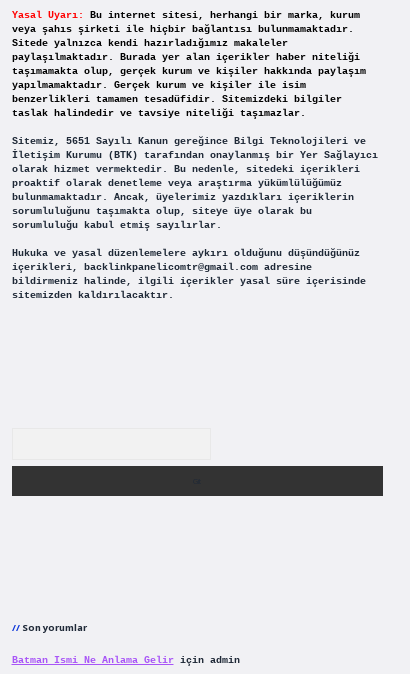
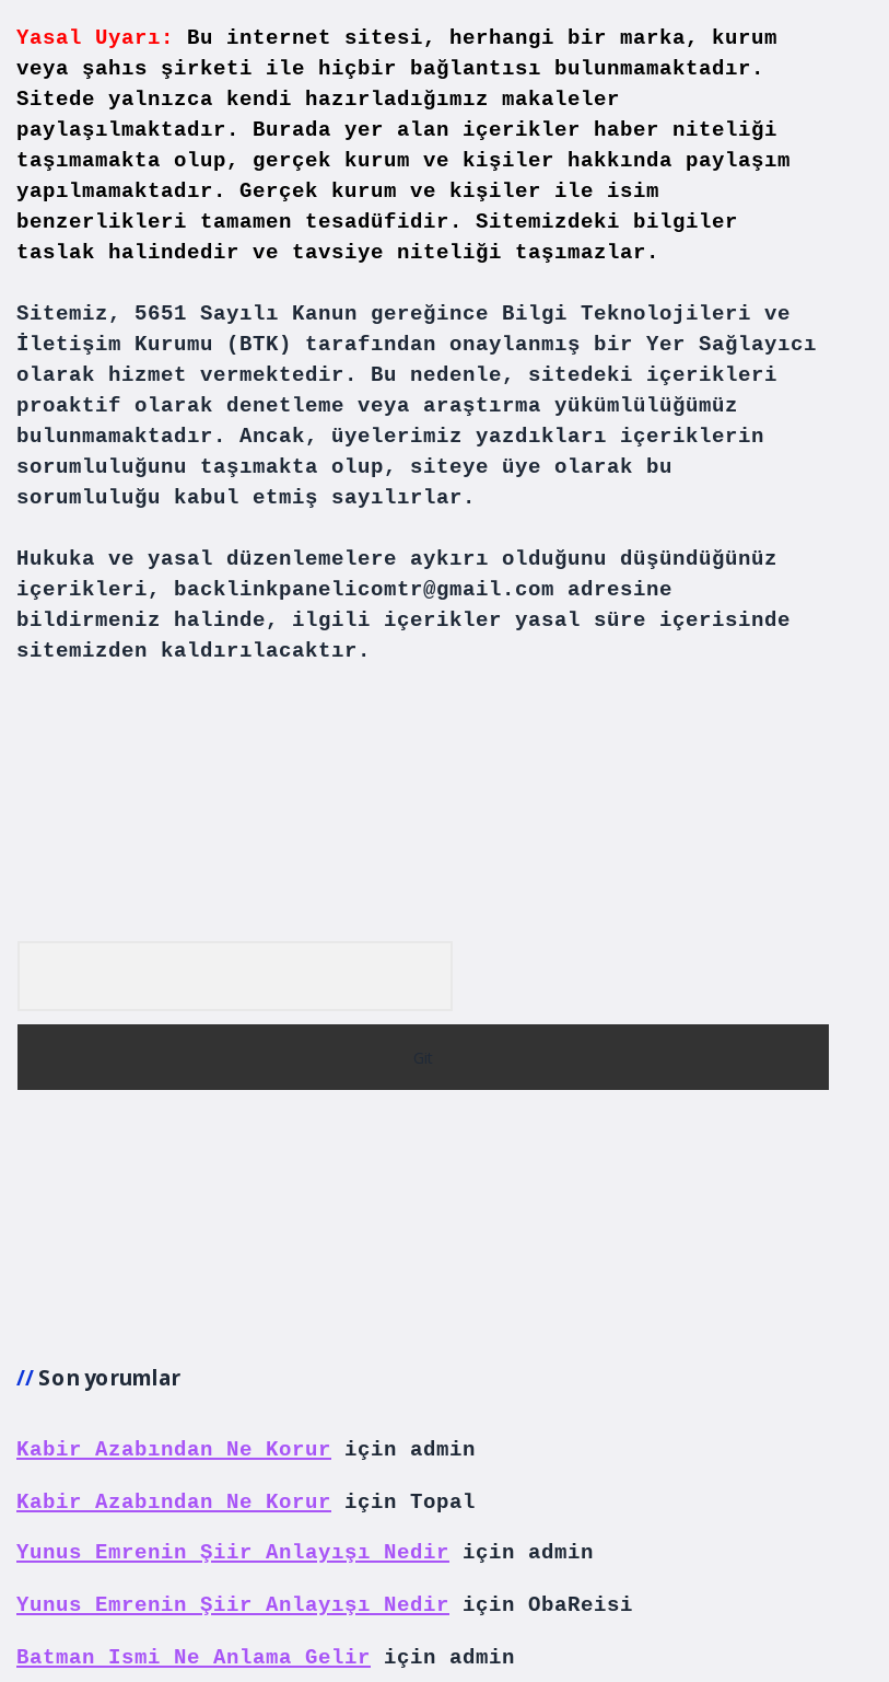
none -> [16,1438,633,1617] Kabir Azabından Ne Korur için admin | Kabir Azabından Ne Korur için Topal | Yunus Emrenin Şiir Anlayışı Nedir için admin | Yunus Emrenin Şiir Anlayışı Nedir için ObaReisi

